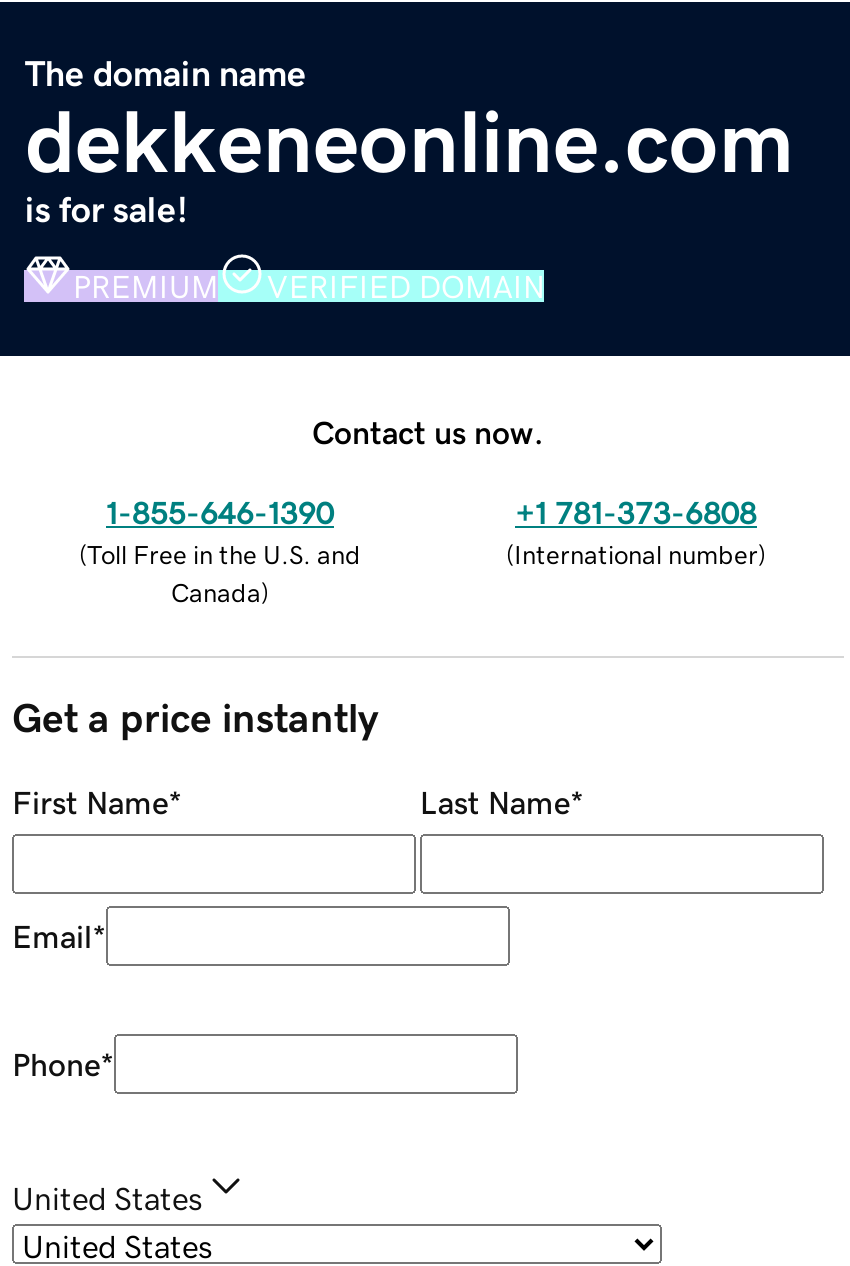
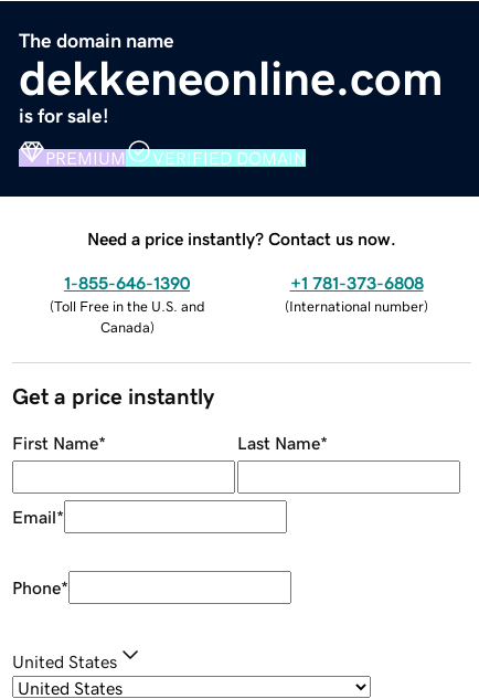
[312,415,544,447] Contact us now. -> [87,229,396,247] Need a price instantly? Contact us now.

